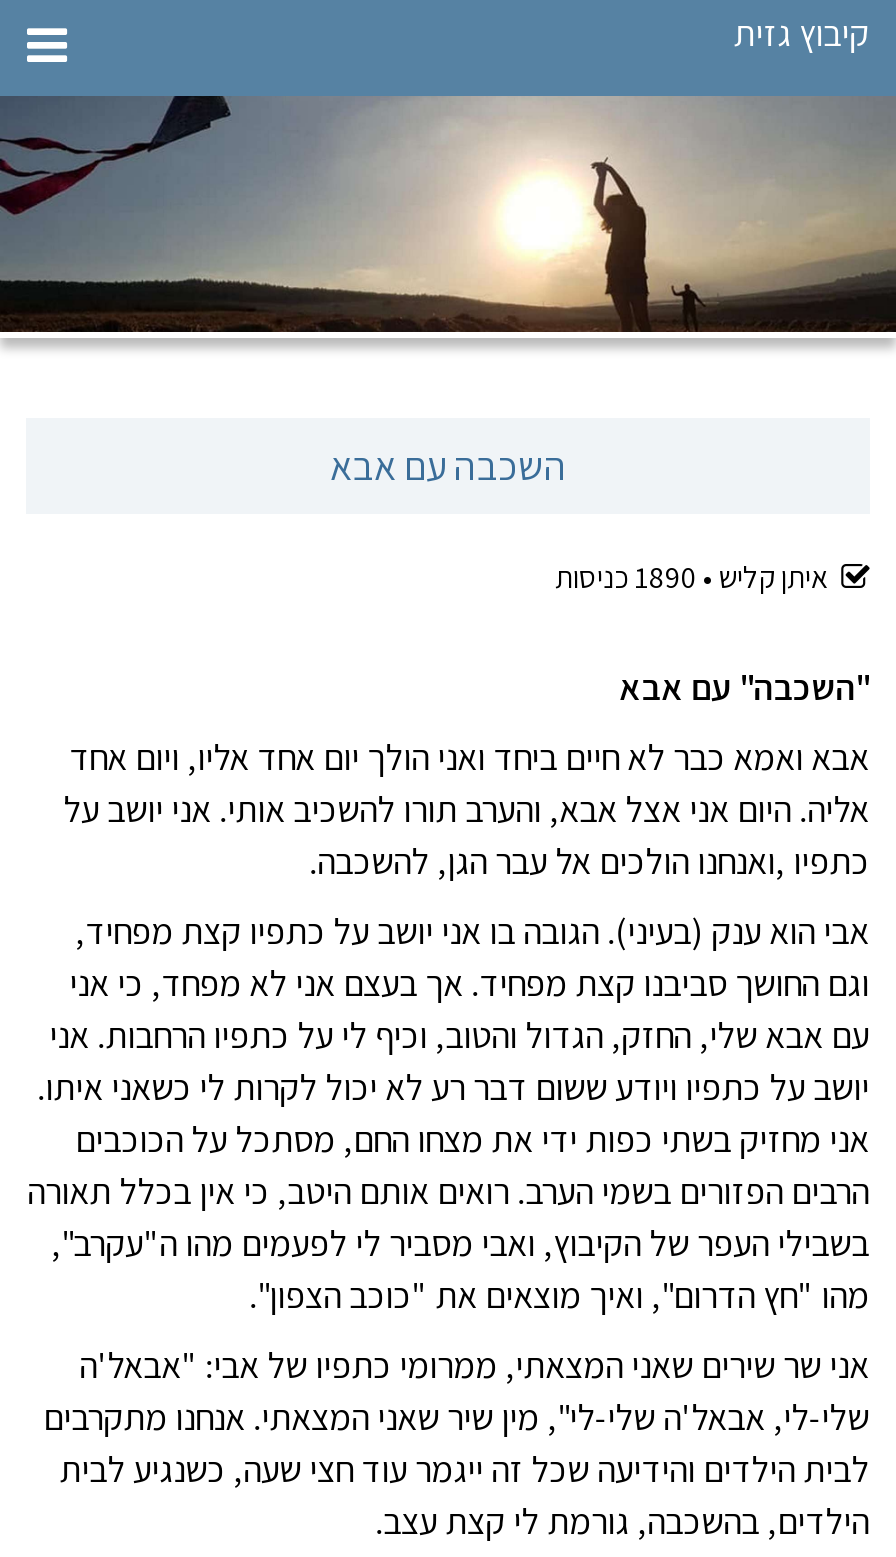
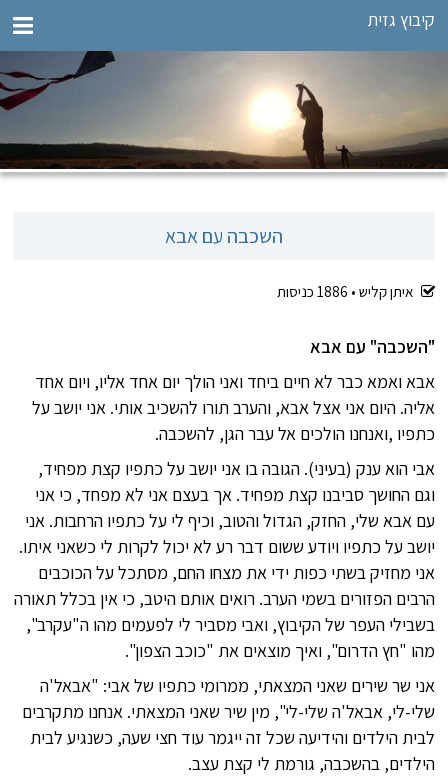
[555,555,829,595] איתן קליש • 1890 כניסות -> [277,281,414,301] איתן קליש • 1886 כניסות

